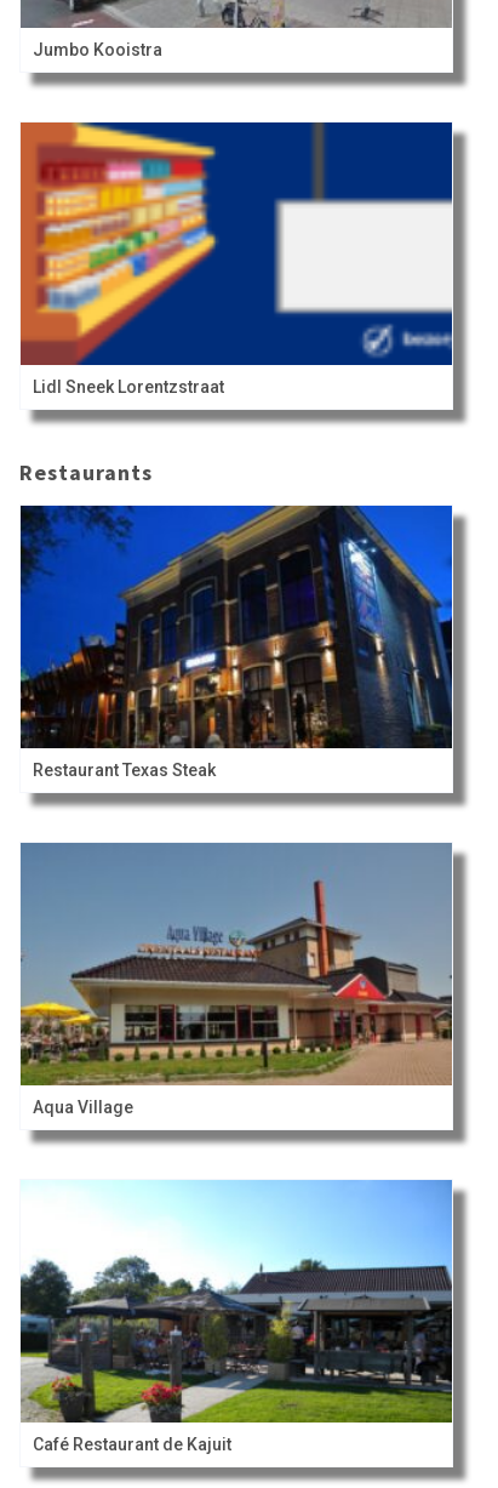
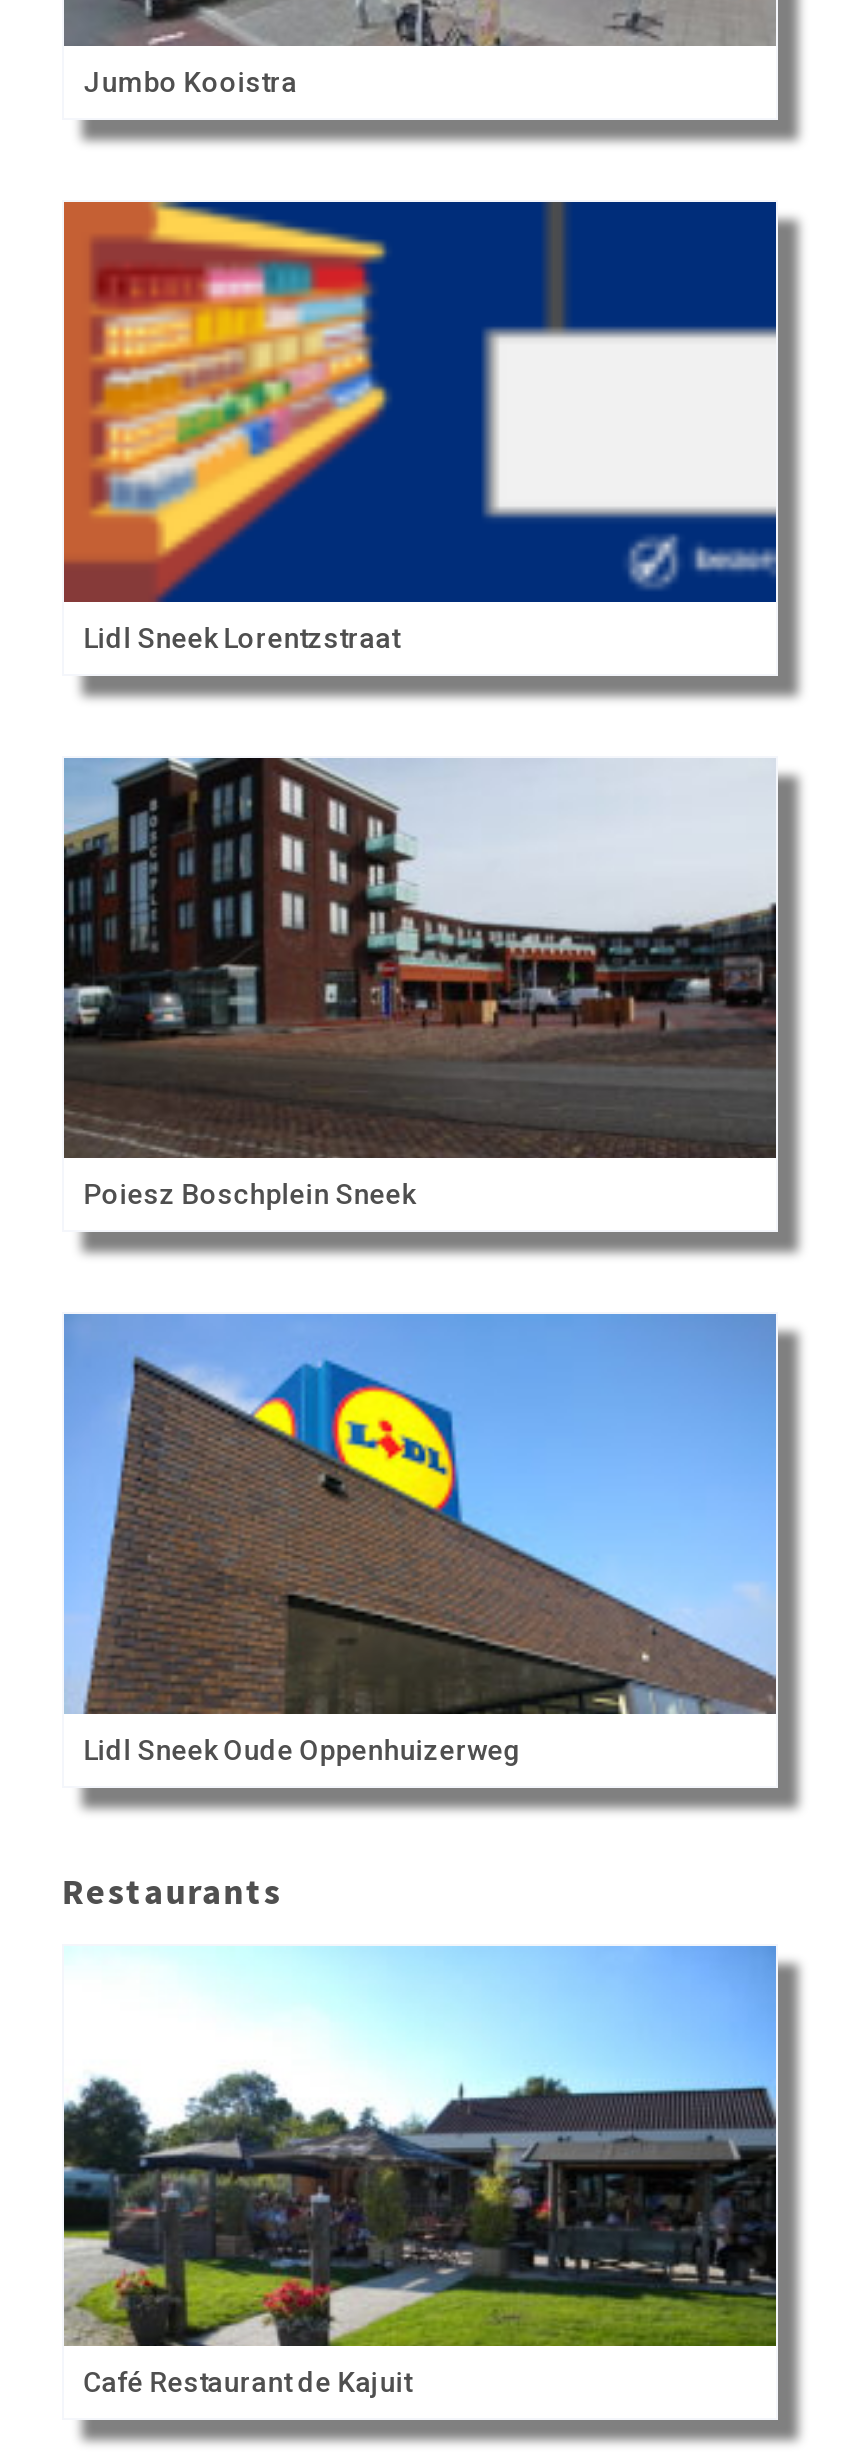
none -> [84,1179,416,1211] Poiesz Boschplein Sneek
none -> [84,1735,522,1767] Lidl Sneek Oude Oppenhuizerweg
moved [19,459,152,487] -> [62,1869,282,1915]: Restaurants
[19,504,453,748] [image] -> [62,756,796,1158] [image]
[32,761,215,780] Restaurant Texas Steak -> none
[19,842,468,1145] [image] -> [62,1312,778,1716] [image]
[32,1098,133,1117] Aqua Village -> none

